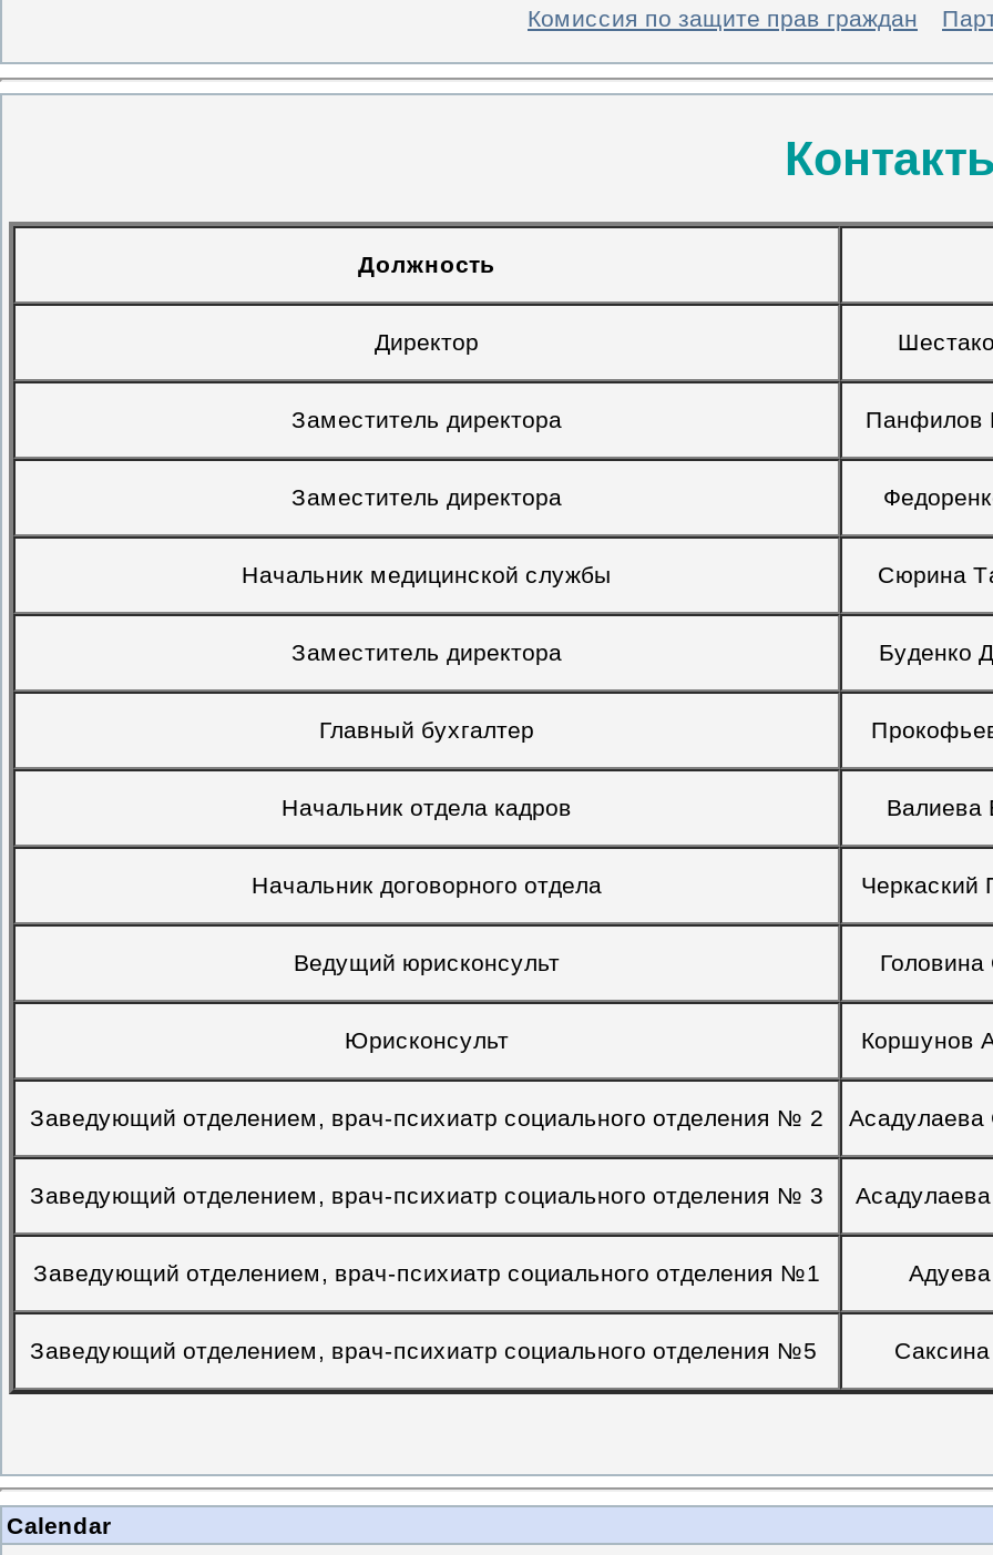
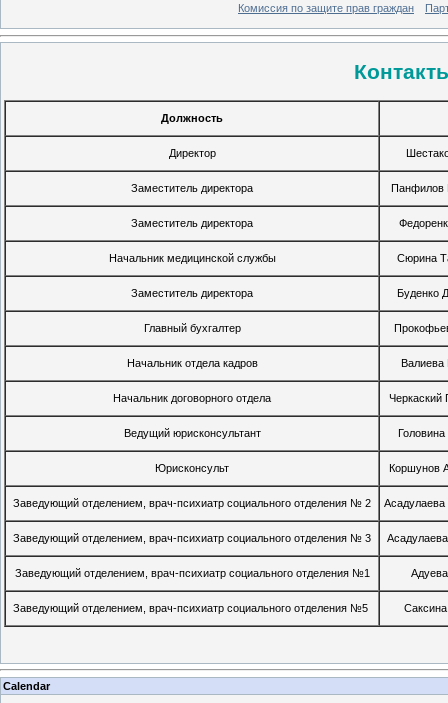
[294,949,560,976] Ведущий юрисконсульт -> [123,427,260,439] Ведущий юрисконсультант

